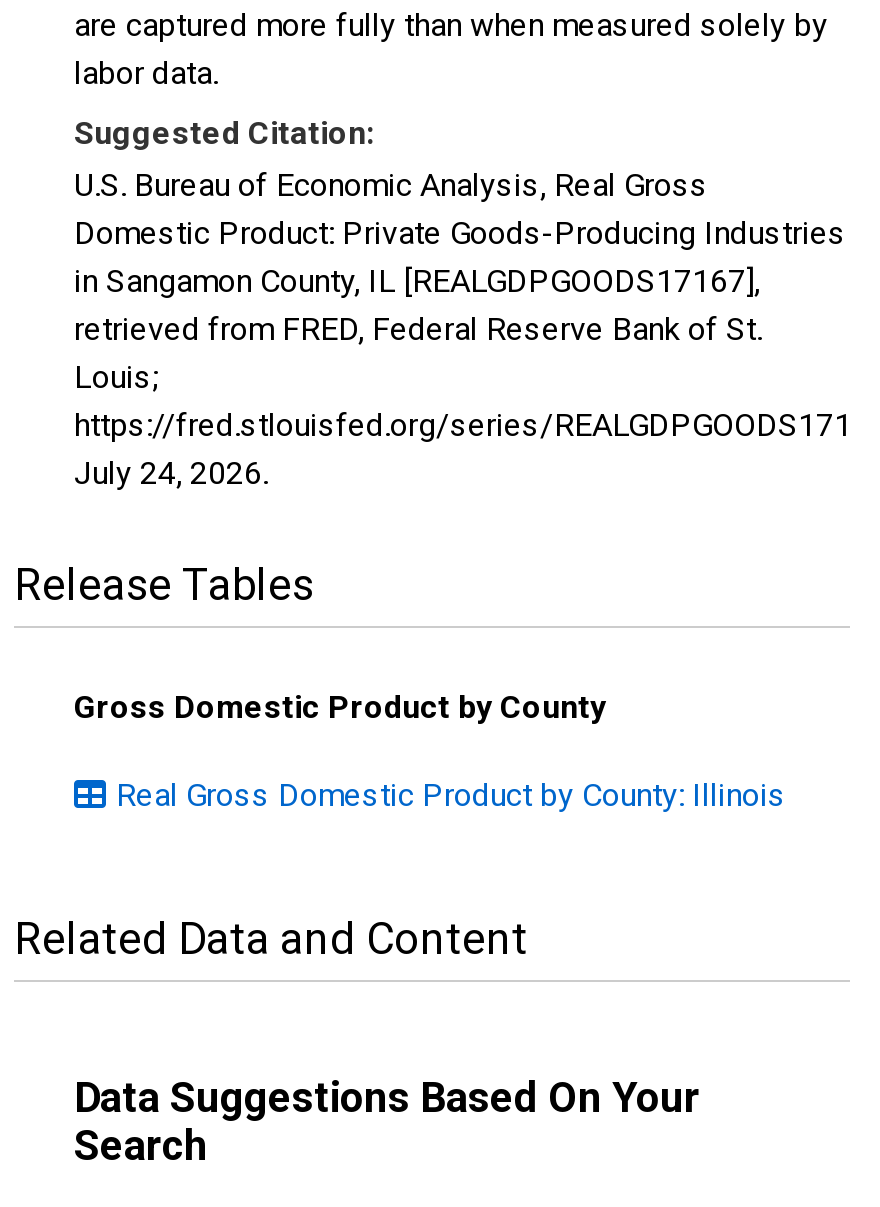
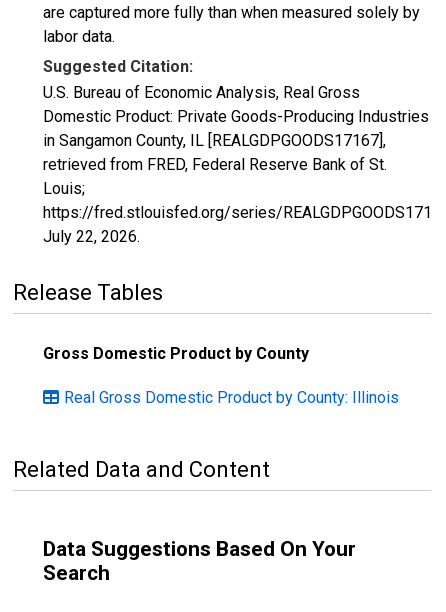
[74,454,268,492] July 24, 2026. -> [43,227,140,246] July 22, 2026.

